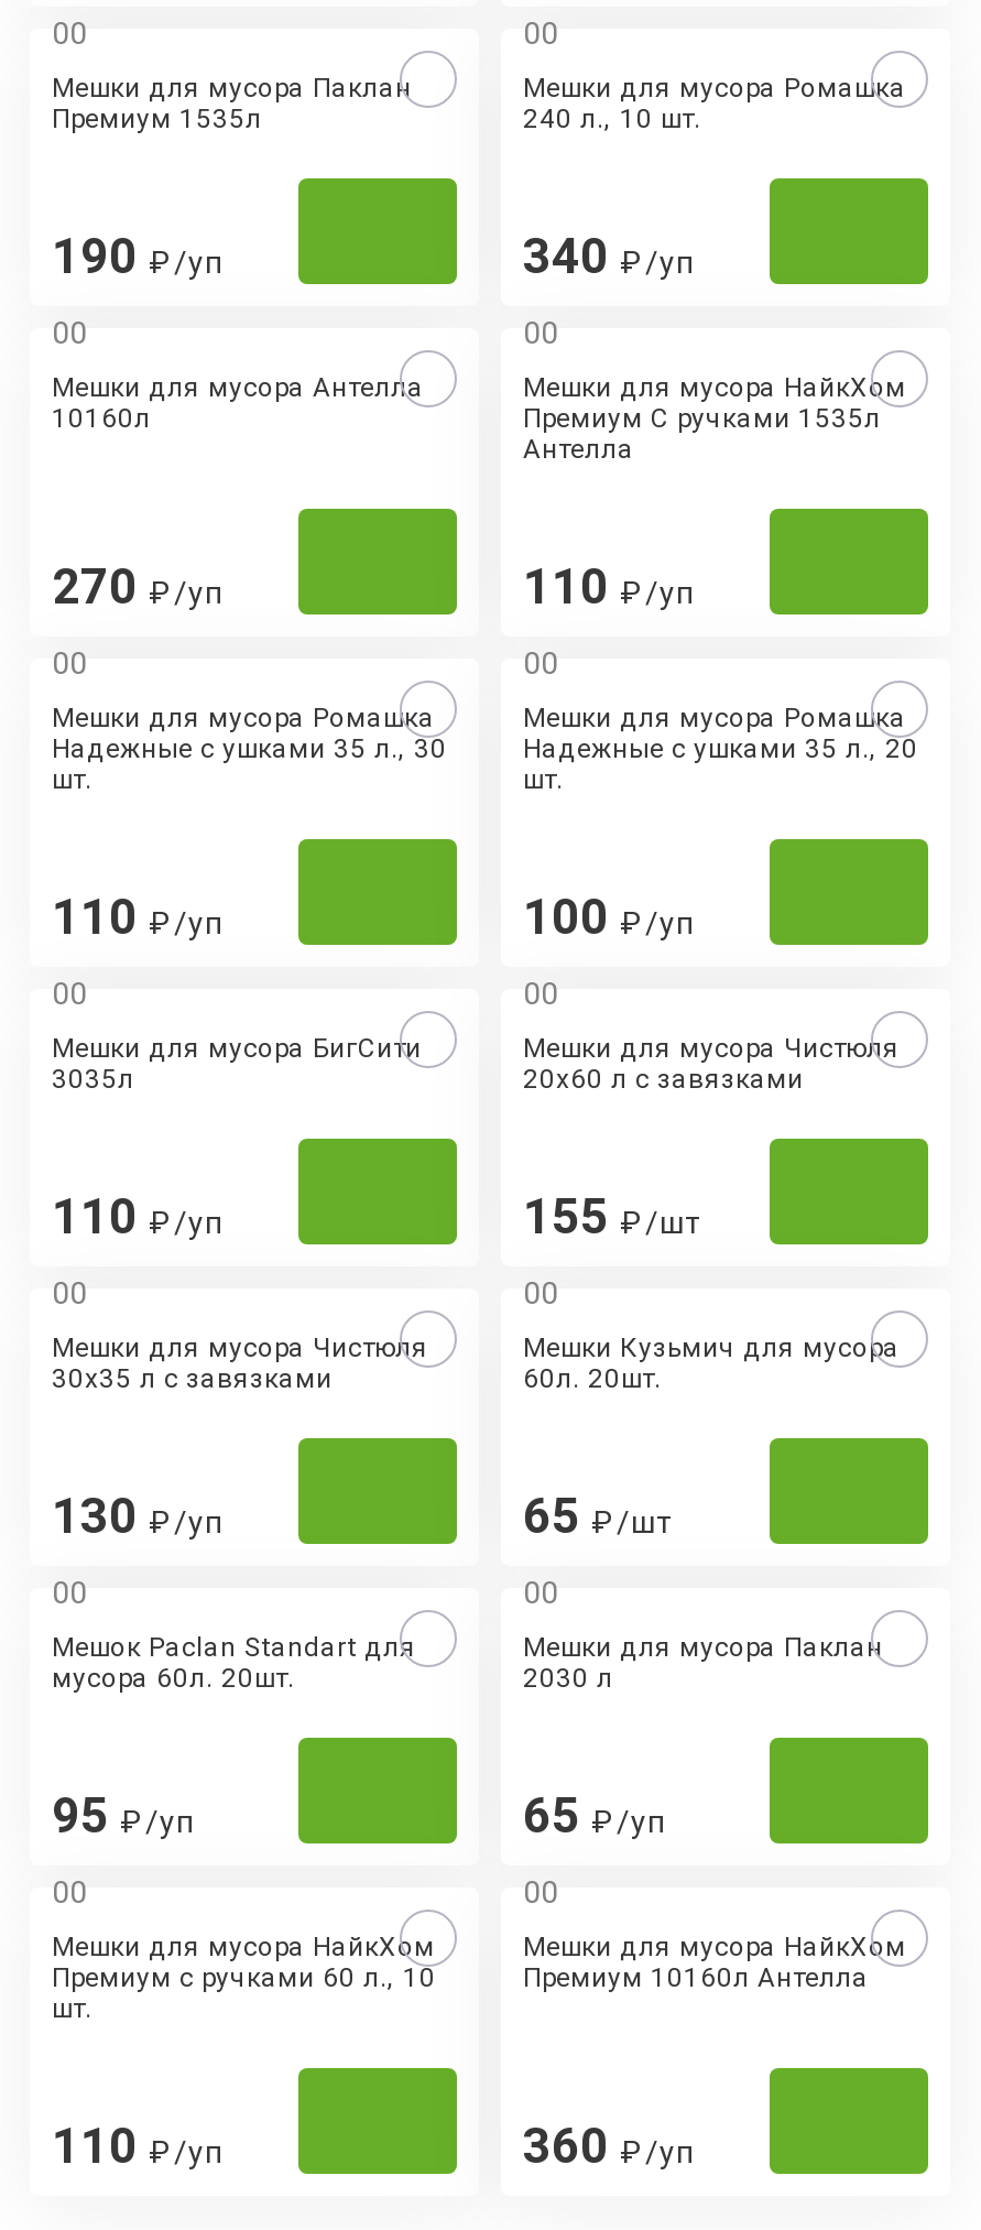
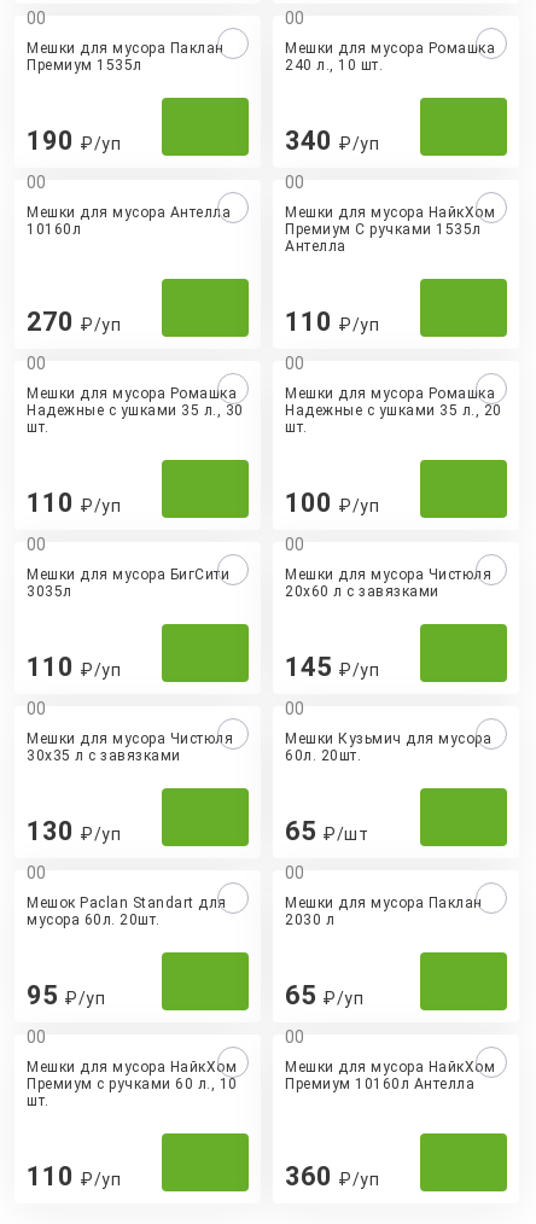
[523,1189,704,1244] 155 ₽/шт -> [285,652,379,682] 145 ₽/уп

